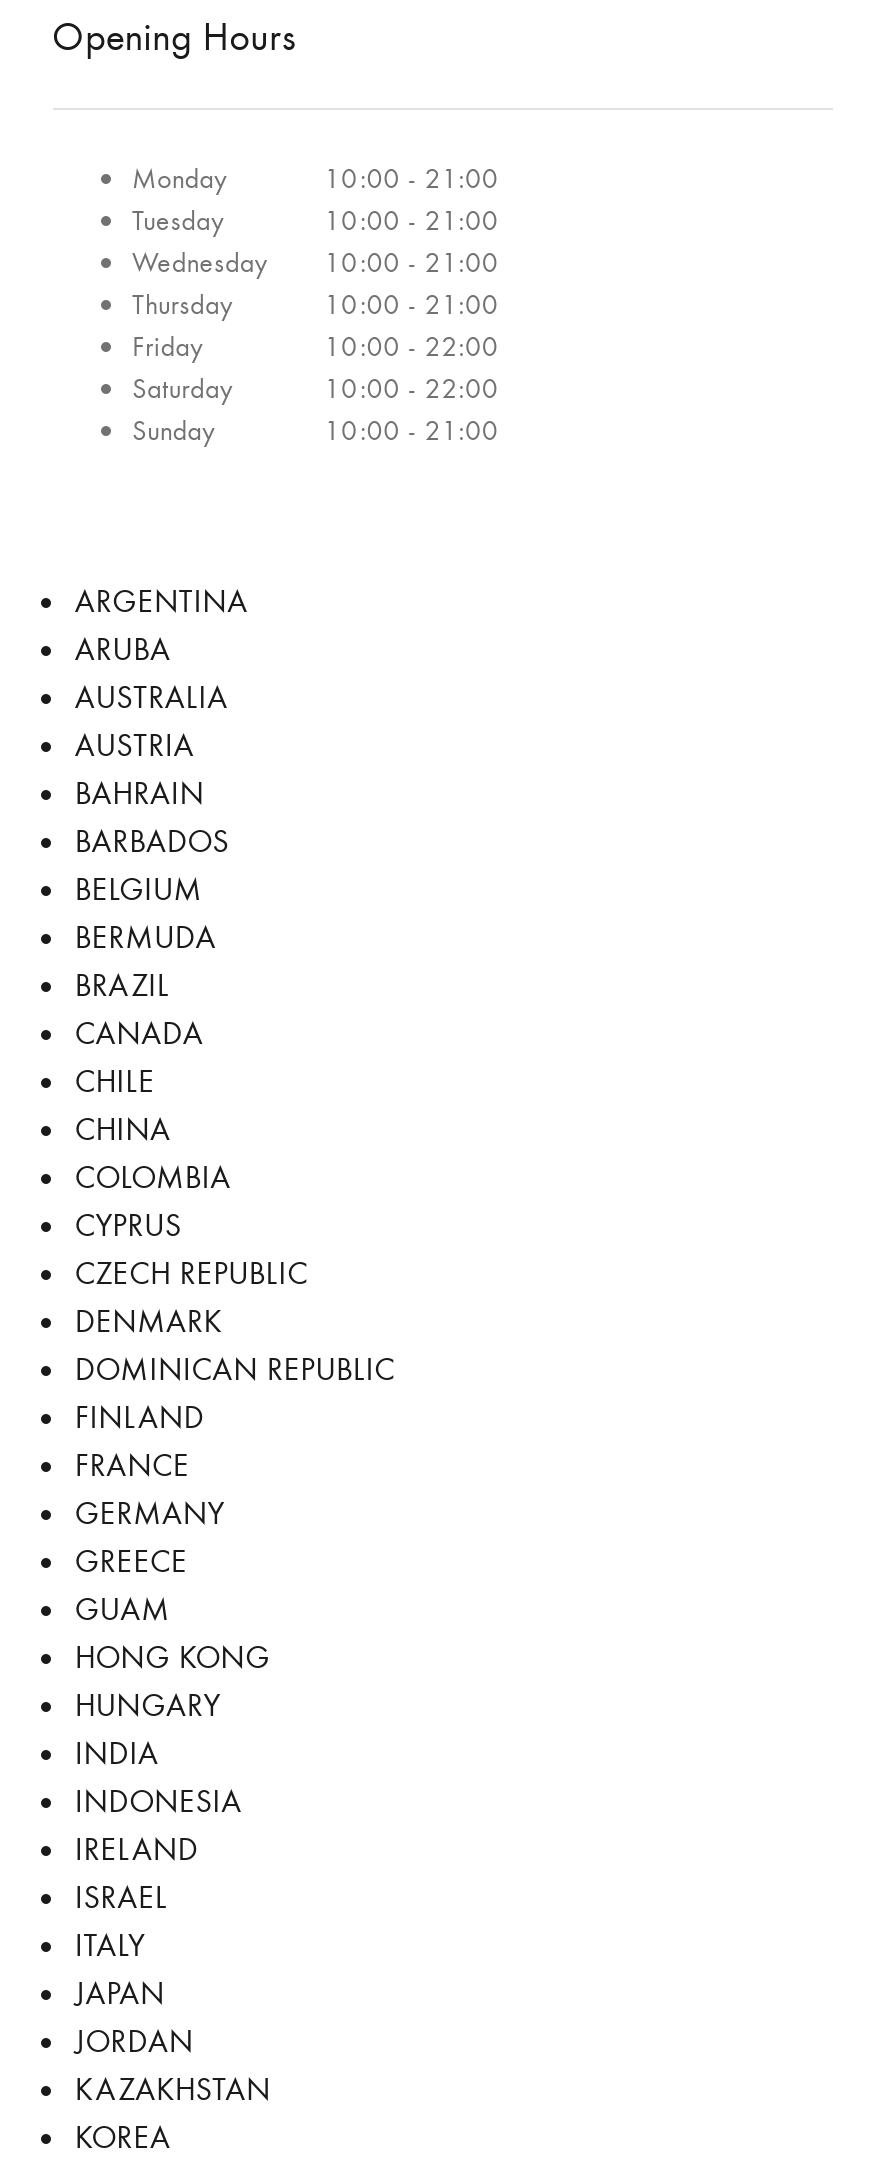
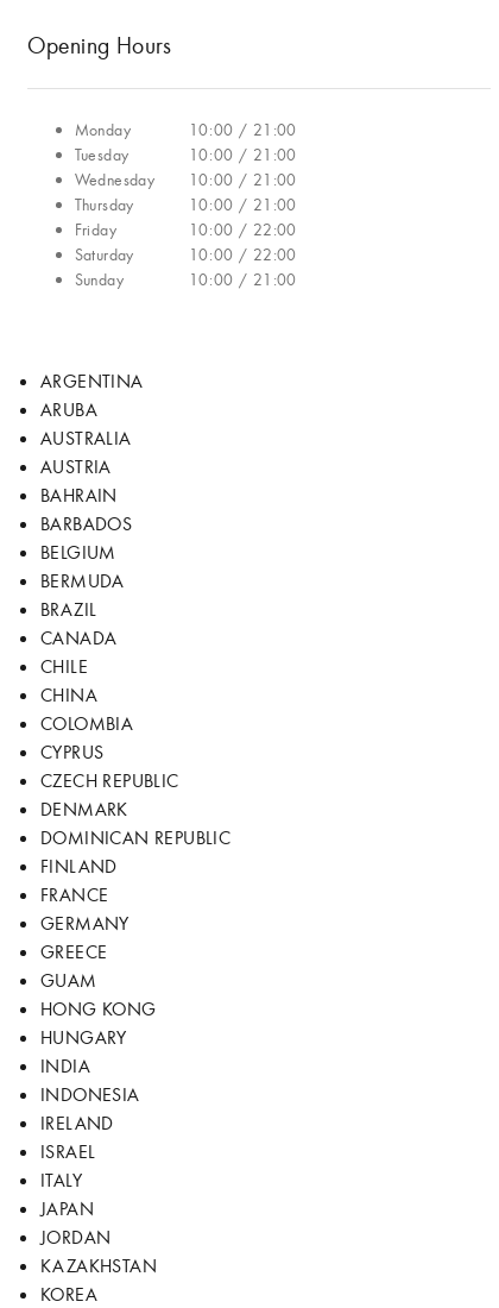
[324,160,499,196] 10:00 - 21:00 -> [189,119,297,140] 10:00 / 21:00
[324,202,499,238] 10:00 - 21:00 -> [189,144,297,165] 10:00 / 21:00
[132,244,499,280] Wednesday 10:00 - 21:00 -> [74,169,297,190] Wednesday 10:00 / 21:00
[324,286,499,322] 10:00 - 21:00 -> [189,194,297,215] 10:00 / 21:00
[324,328,499,364] 10:00 - 22:00 -> [189,219,297,240] 10:00 / 22:00
[324,370,499,406] 10:00 - 22:00 -> [189,244,297,265] 10:00 / 22:00
[324,412,499,448] 10:00 - 21:00 -> [189,269,297,290] 10:00 / 21:00

